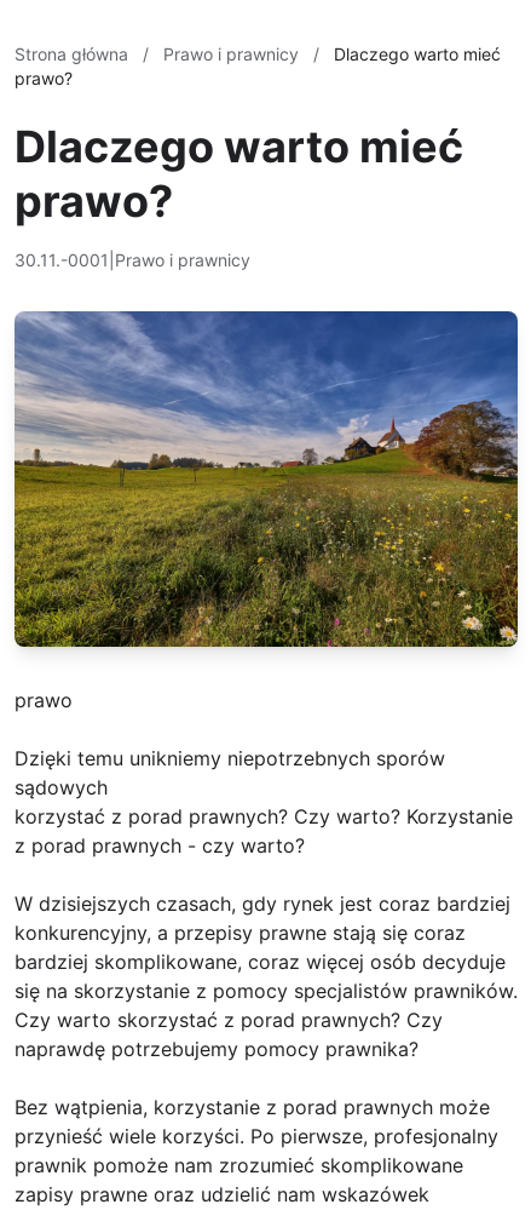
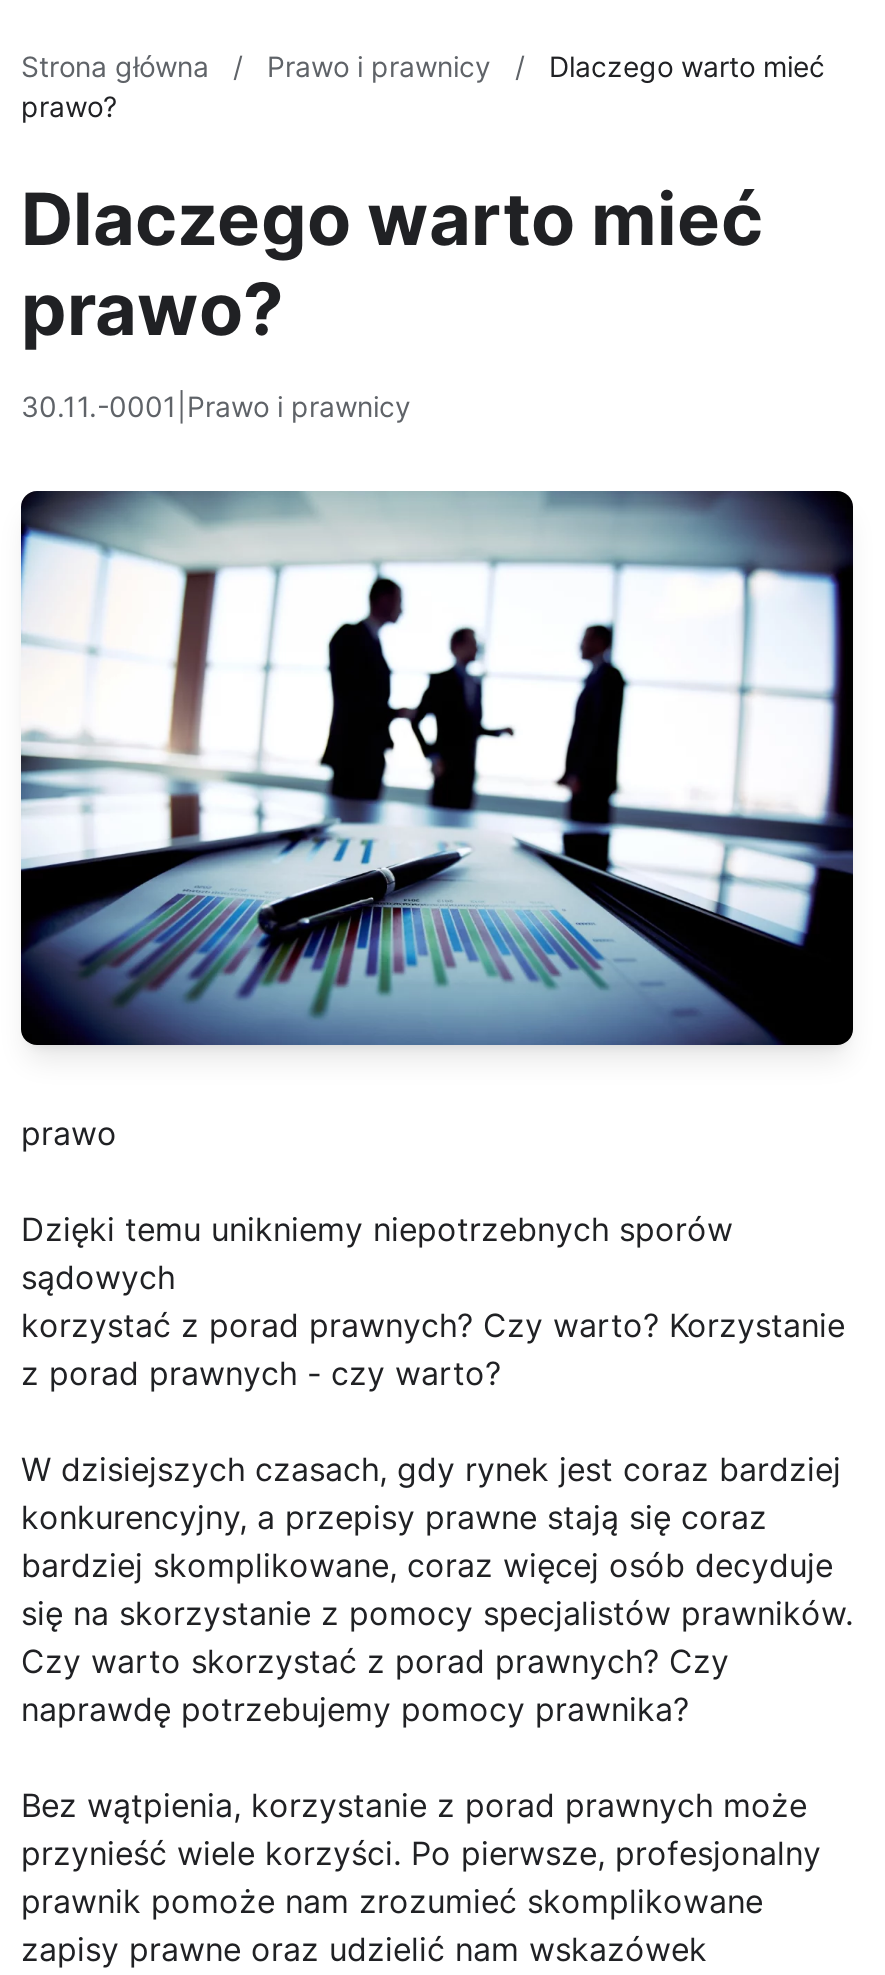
[13,310,519,648] [image] -> [19,489,855,1047] [image]

